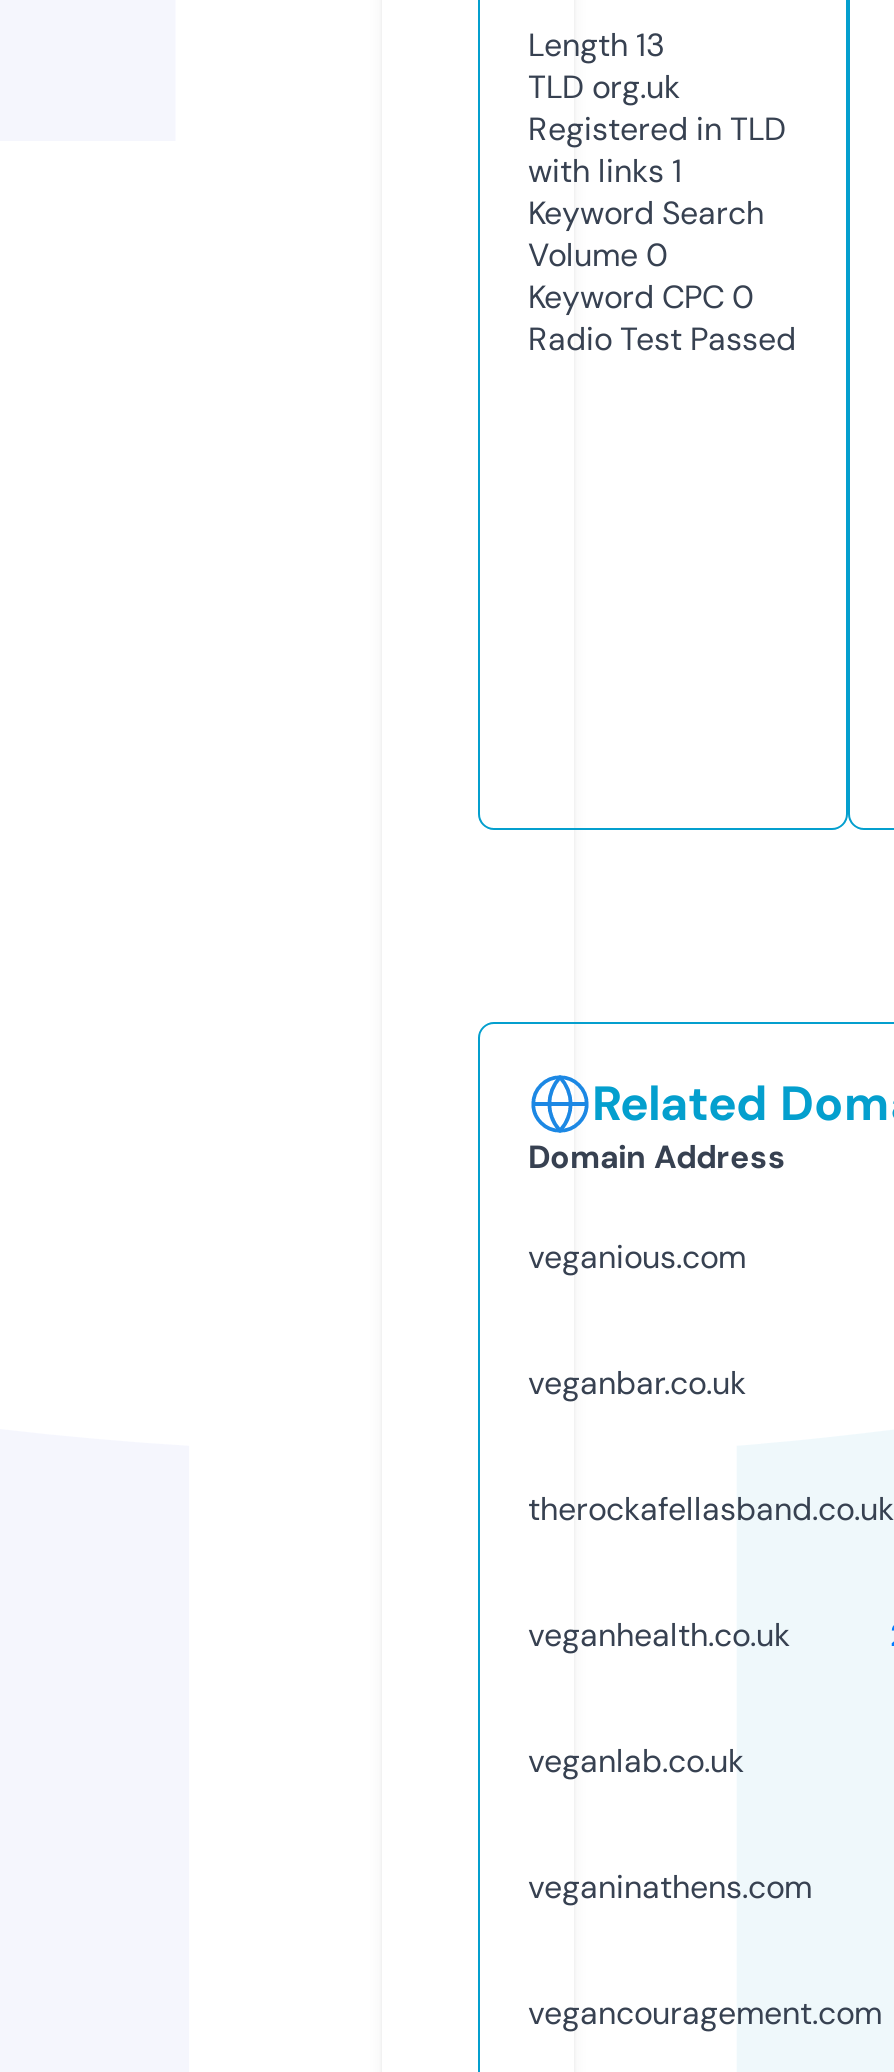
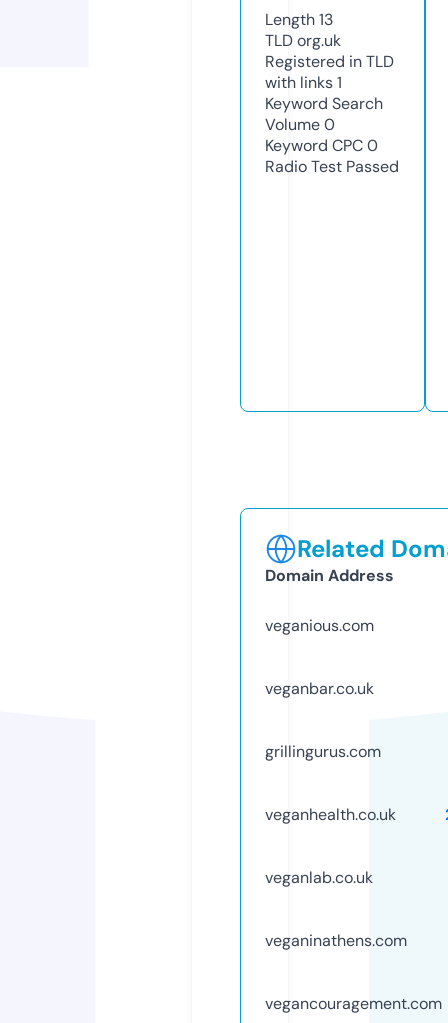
[528,1488,894,1530] therockafellasband.co.uk -> [265,741,381,762] grillingurus.com

